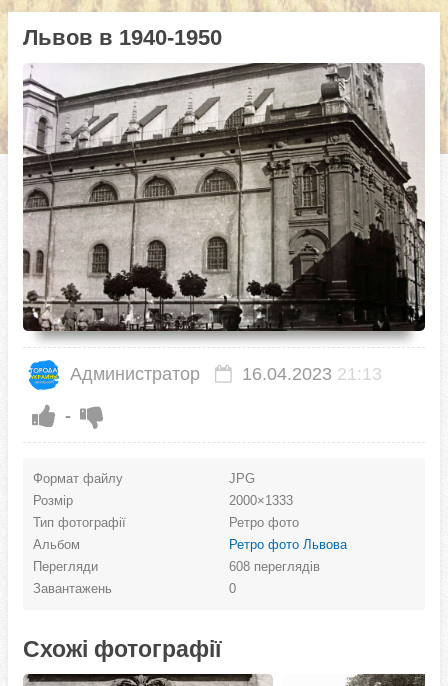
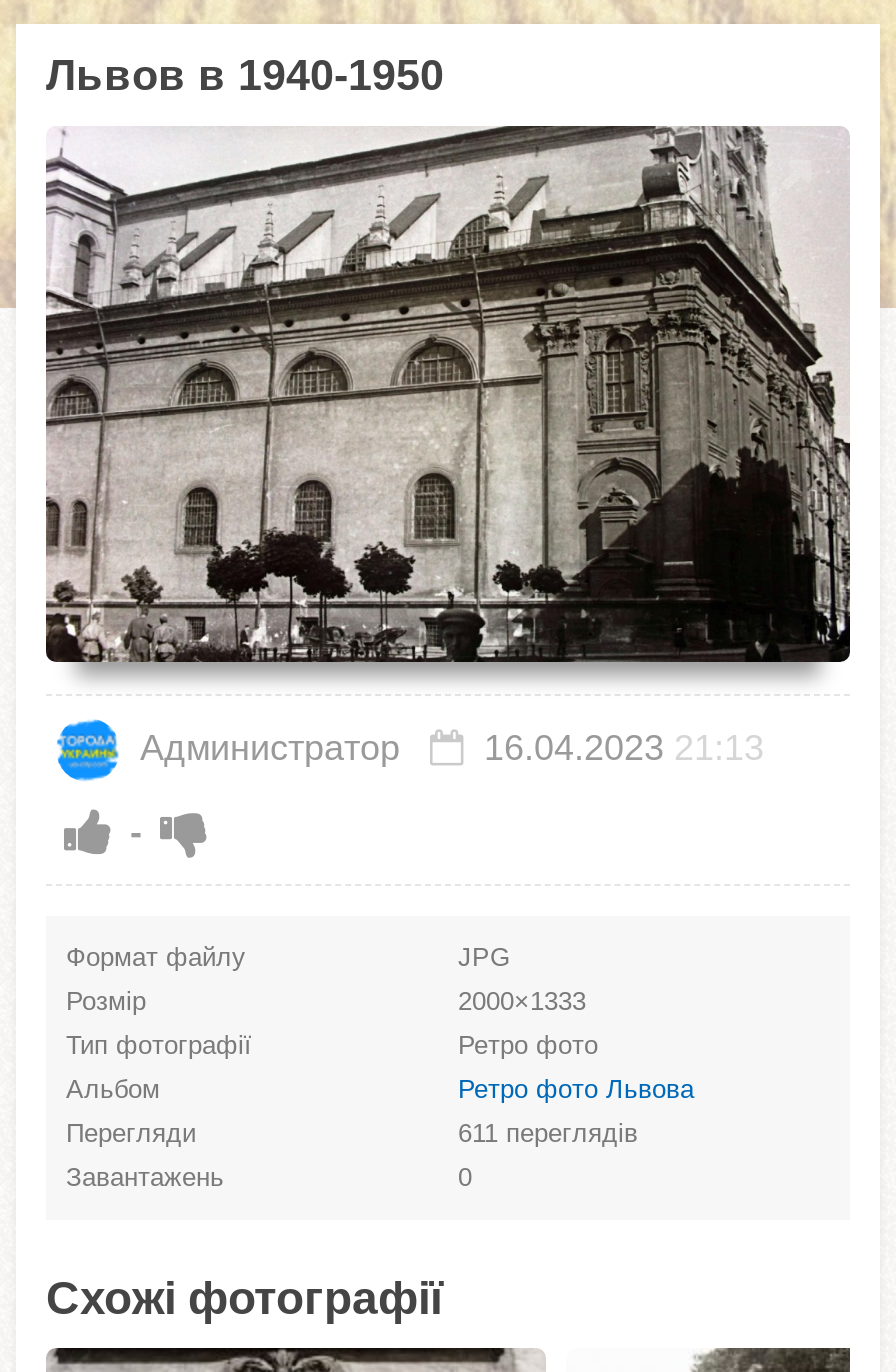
[229,559,320,574] 608 переглядів -> [458,1118,638,1148] 611 переглядів

